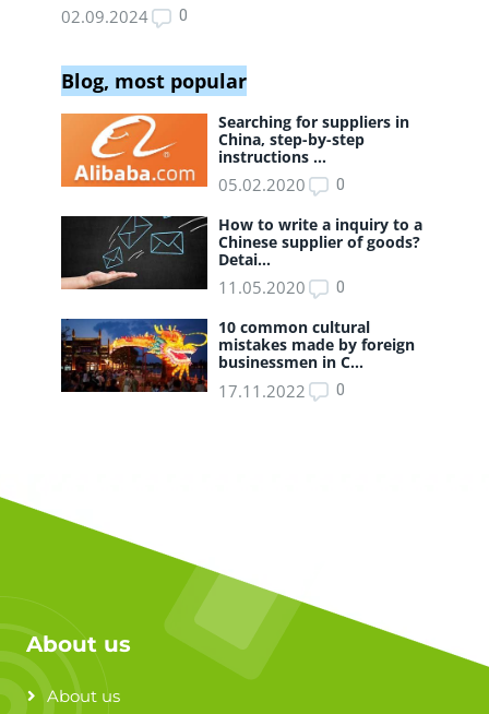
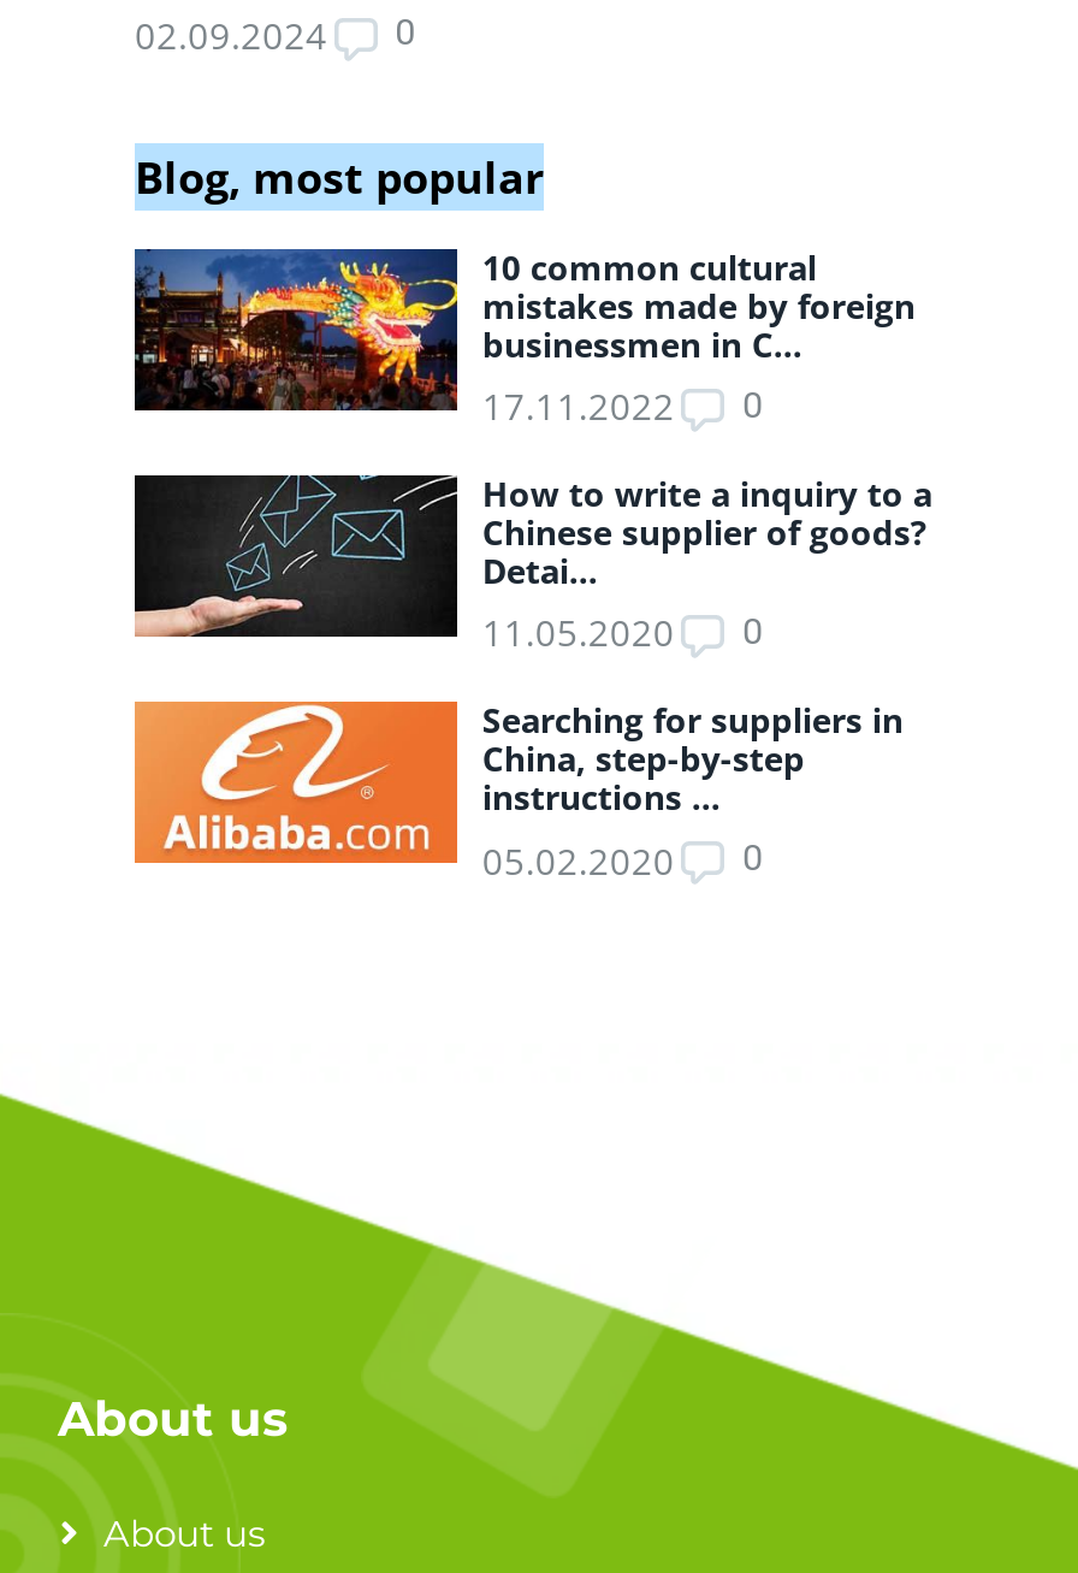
moved [60,111,410,196] -> [132,697,903,884]: [image] | Searching for suppliers in | China, step-by-step | instructions ... | 05.02.2020
moved [60,317,415,401] -> [132,243,915,430]: [image] | 10 common cultural | mistakes made by foreign | businessmen in C... | 17.11.2022

